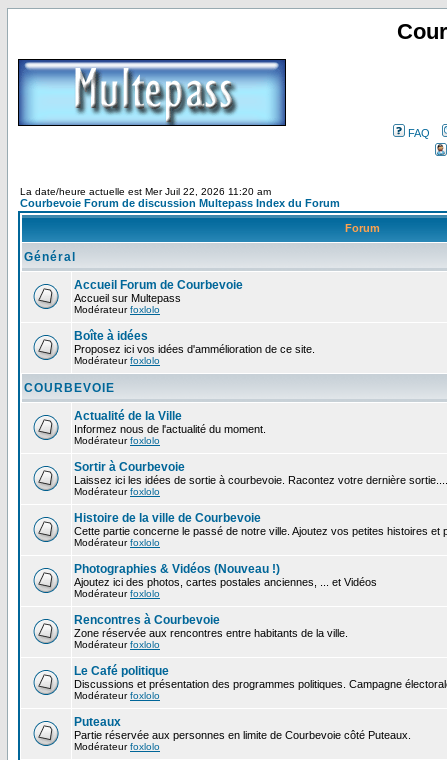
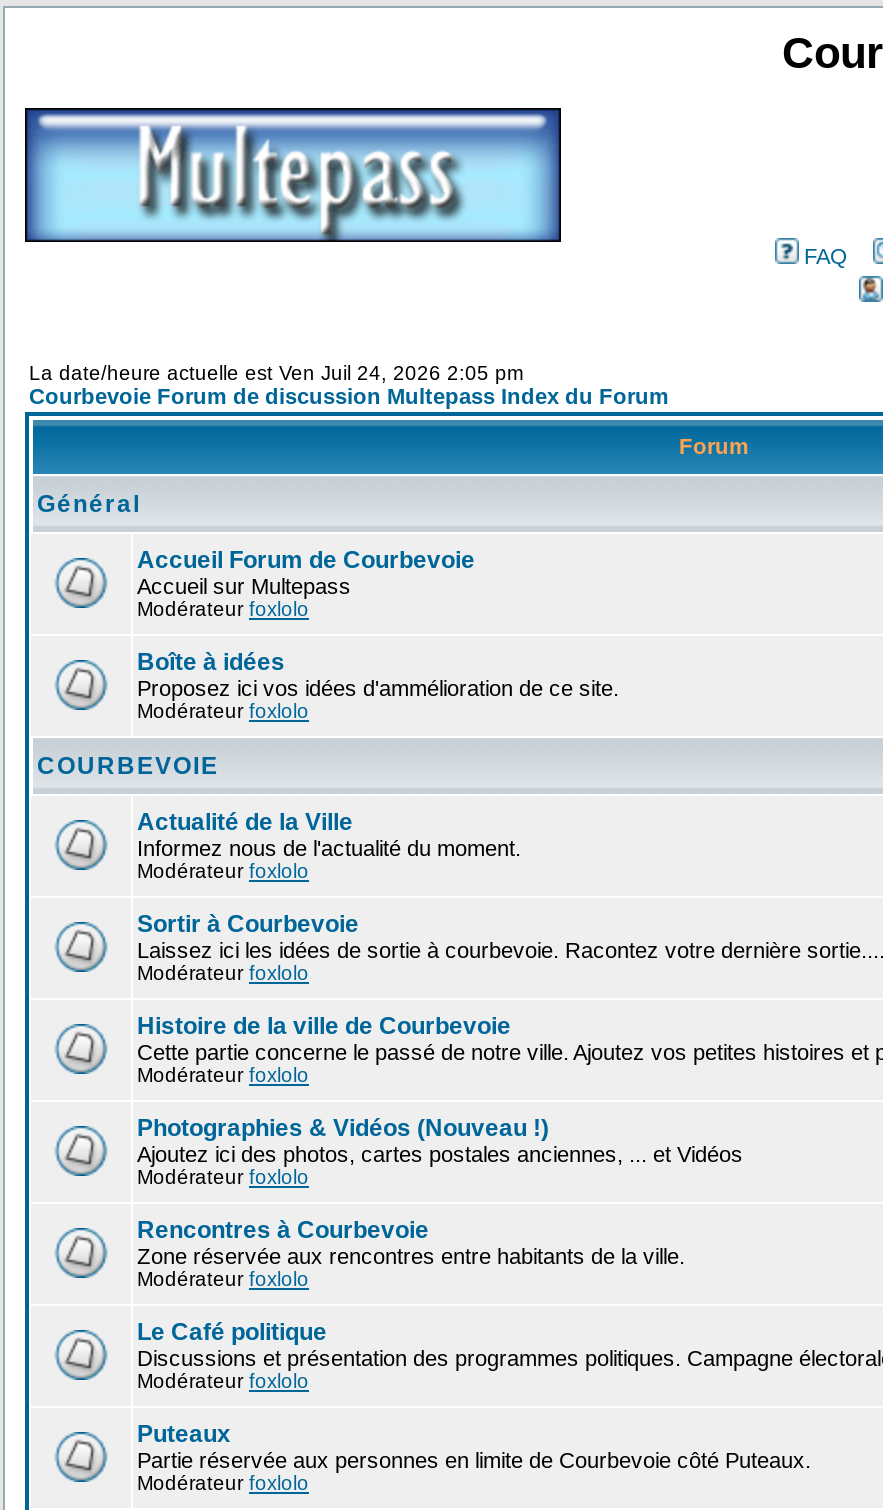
[20,186,271,197] La date/heure actuelle est Mer Juil 22, 2026 11:20 am -> [29,362,523,384] La date/heure actuelle est Ven Juil 24, 2026 2:05 pm

